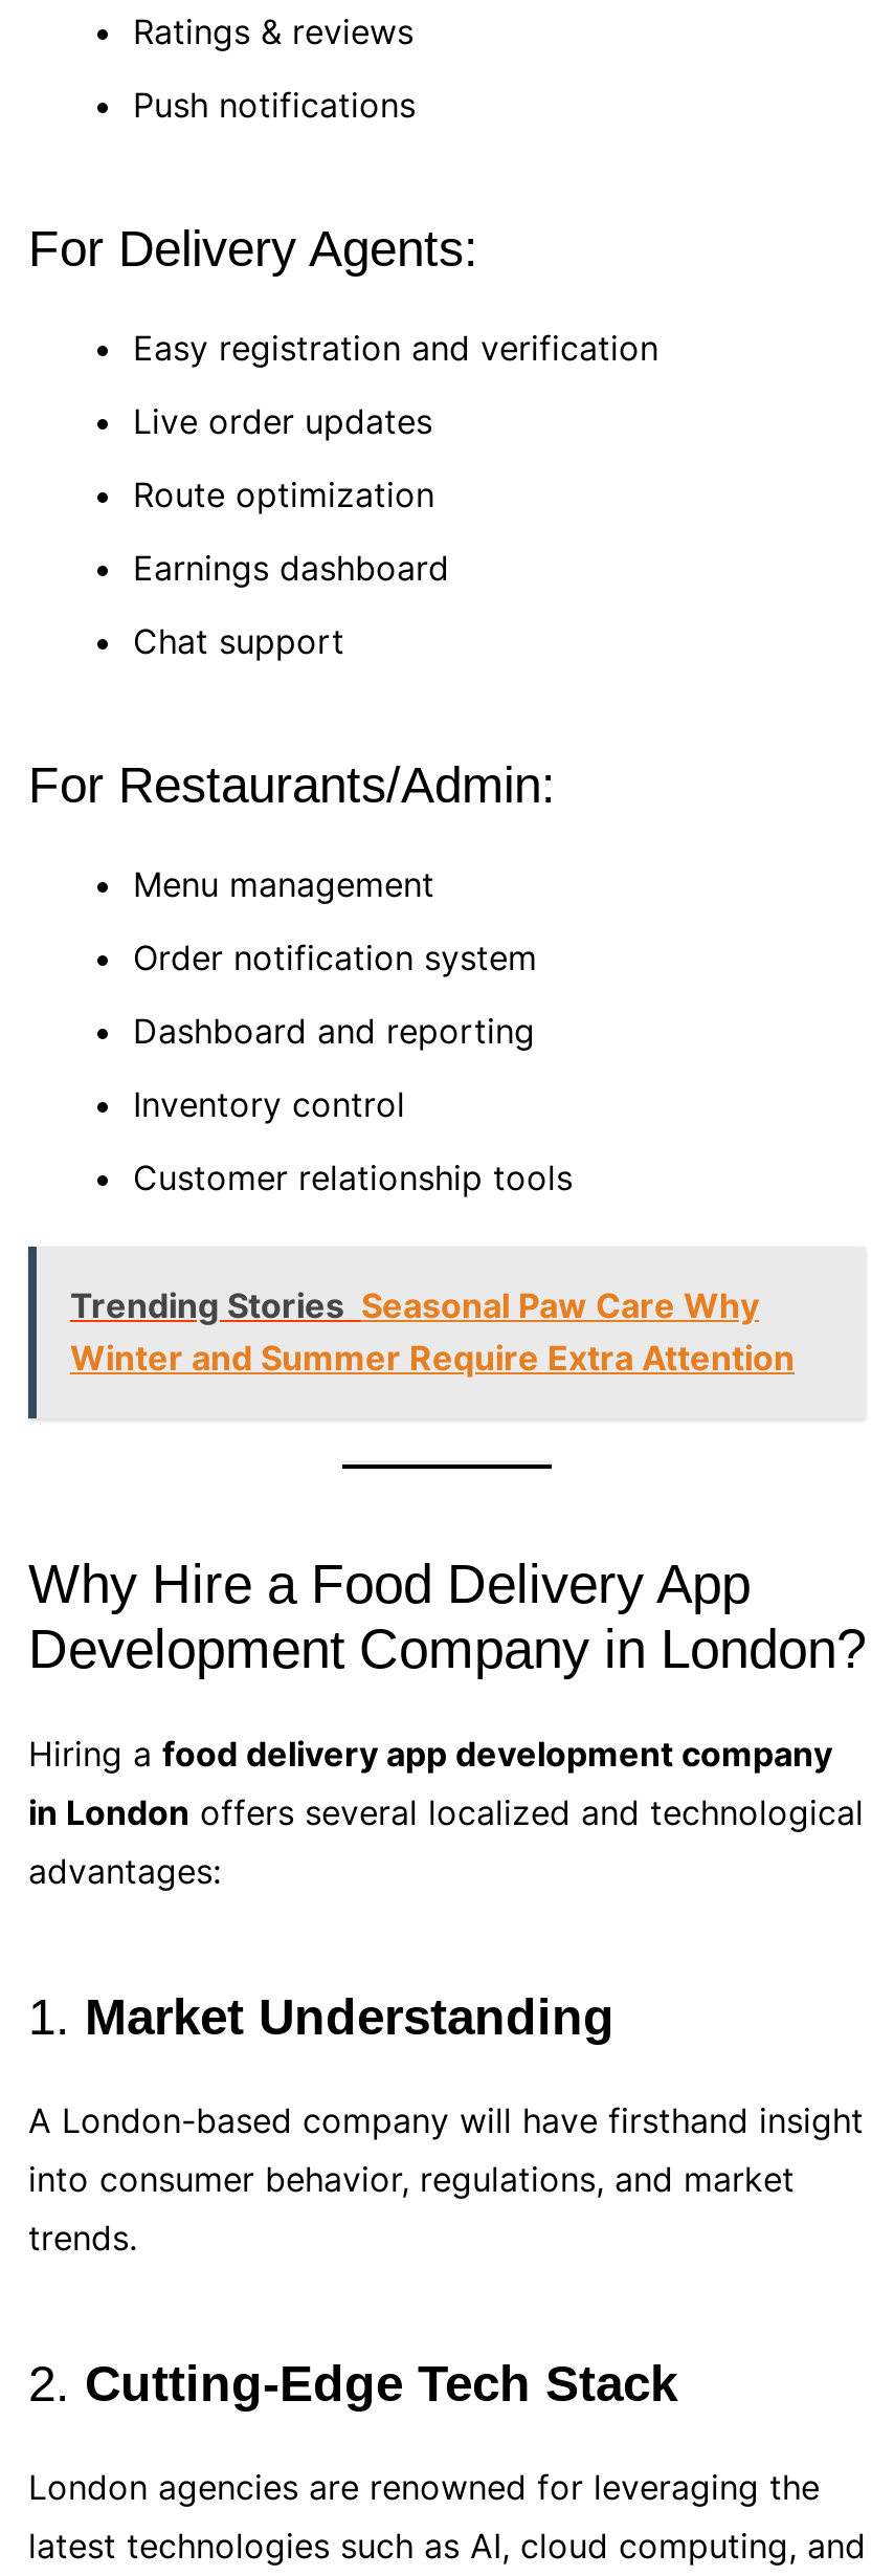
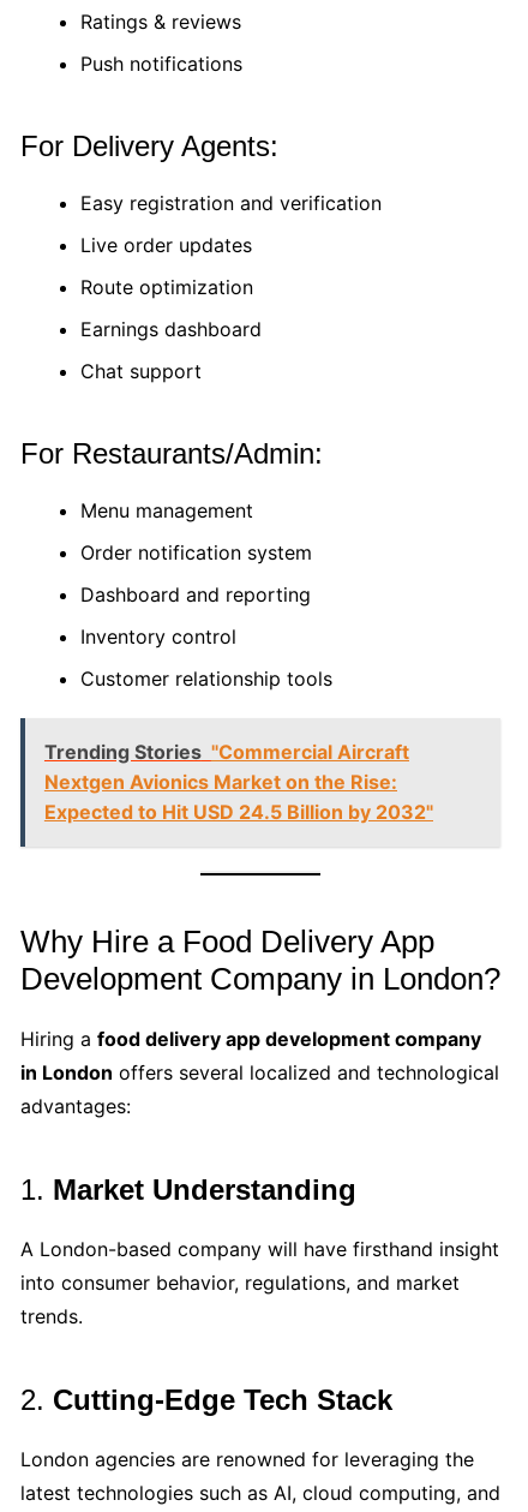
[70,1284,795,1379] Trending Stories Seasonal Paw Care Why | Winter and Summer Require Extra Attention -> [44,740,433,824] Trending Stories "Commercial Aircraft | Nextgen Avionics Market on the Rise: | Expected to Hit USD 24.5 Billion by 2032"

